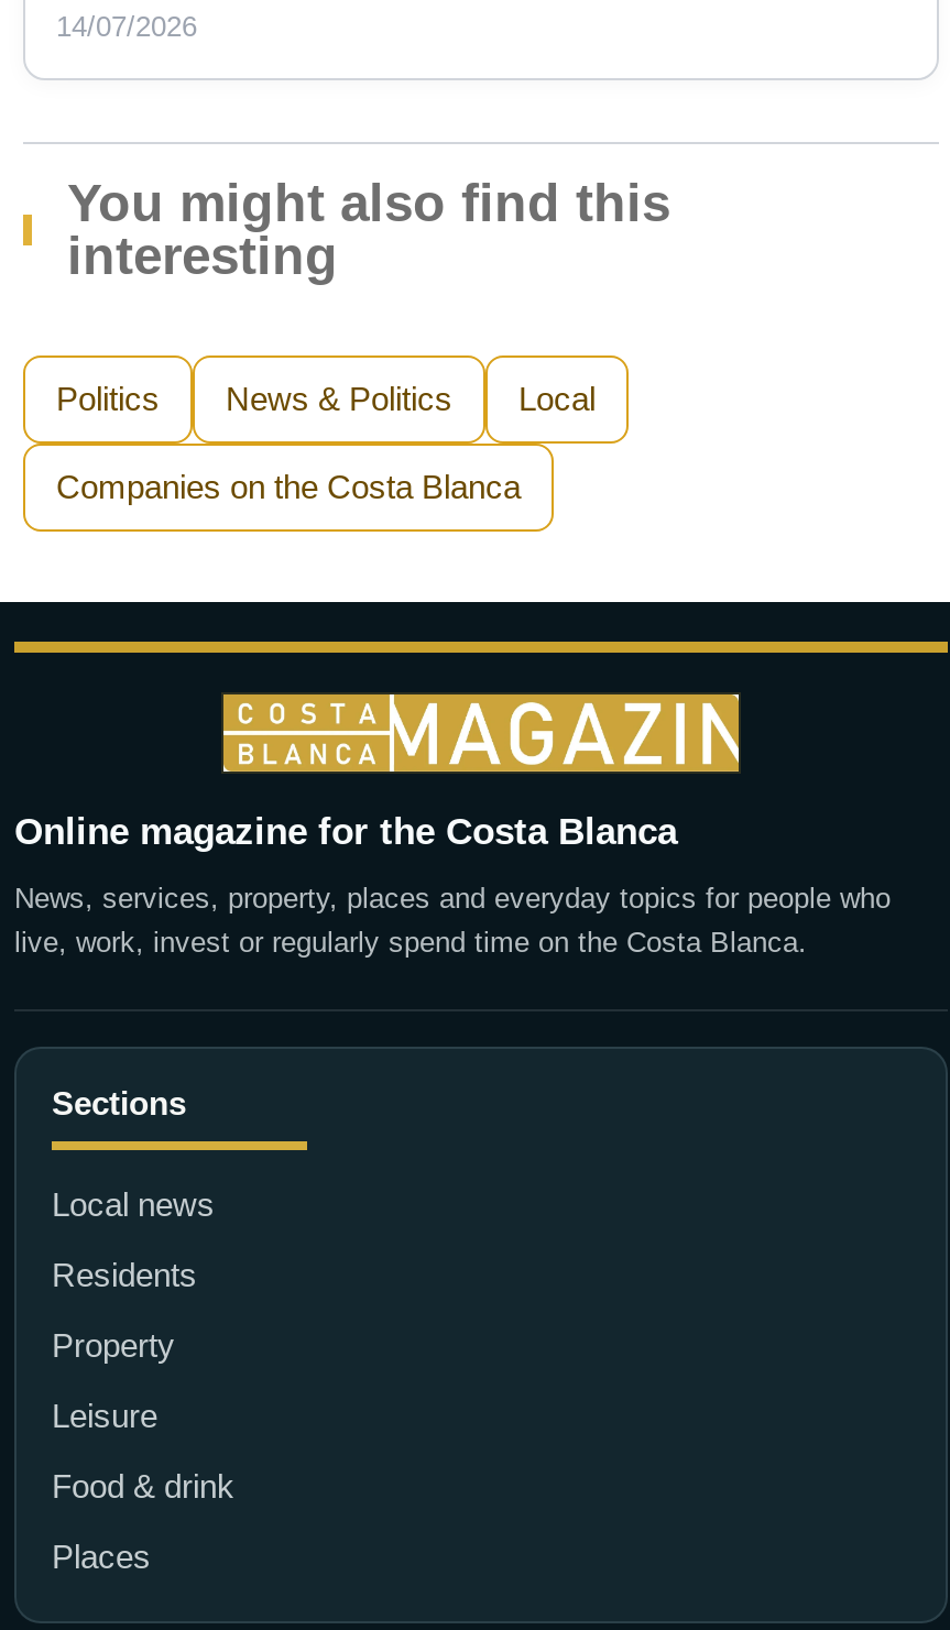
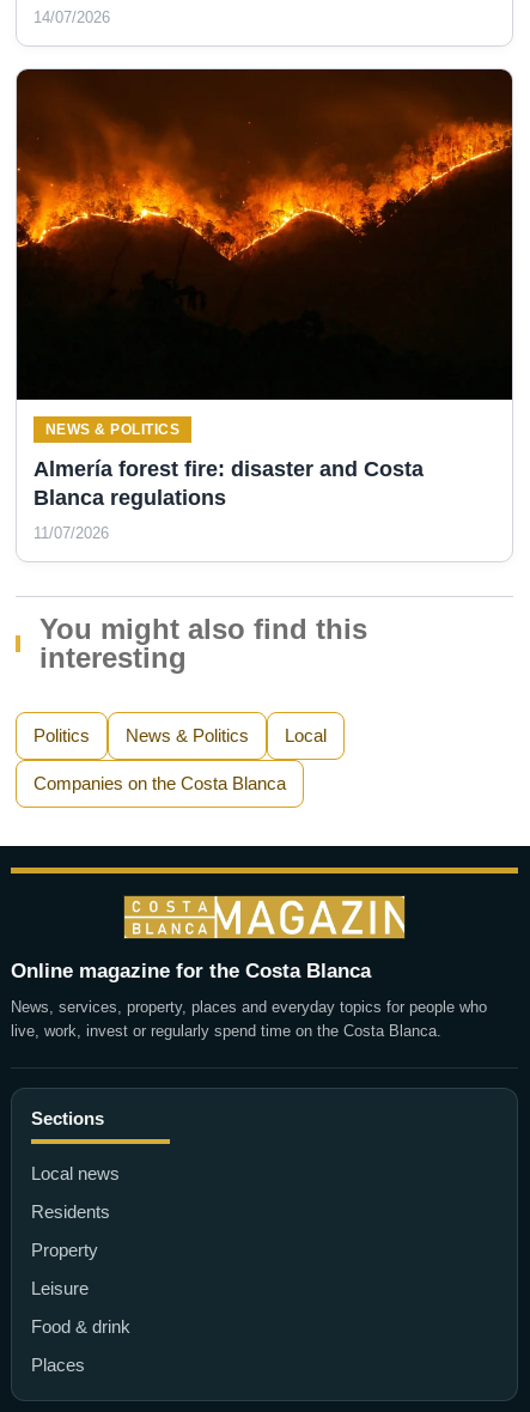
none -> [16,68,513,542] [image] | NEWS & POLITICS | Almería forest fire: disaster and Costa | Blanca regulations | 11/07/2026

